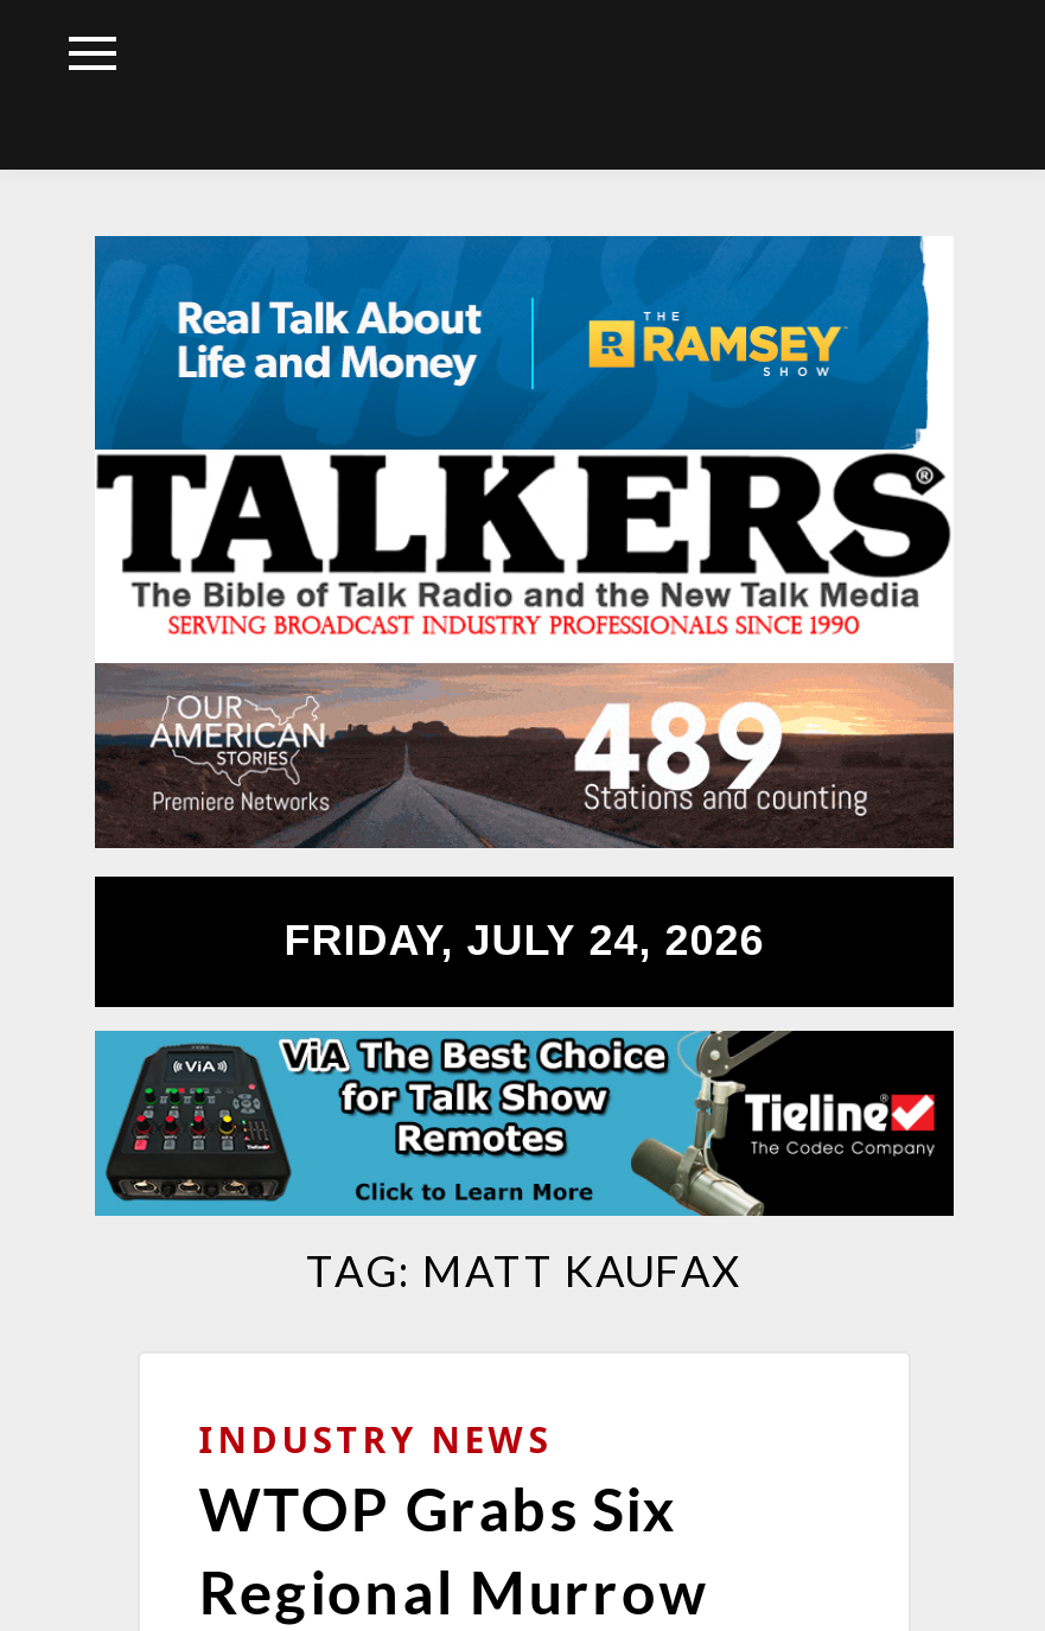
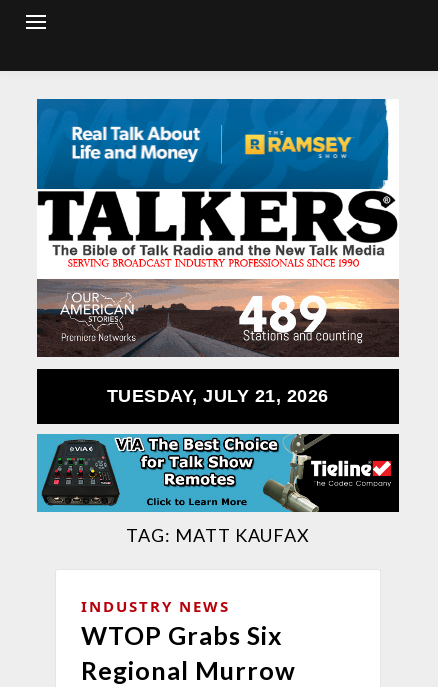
[284,917,764,965] FRIDAY, JULY 24, 2026 -> [107,386,329,406] TUESDAY, JULY 21, 2026

